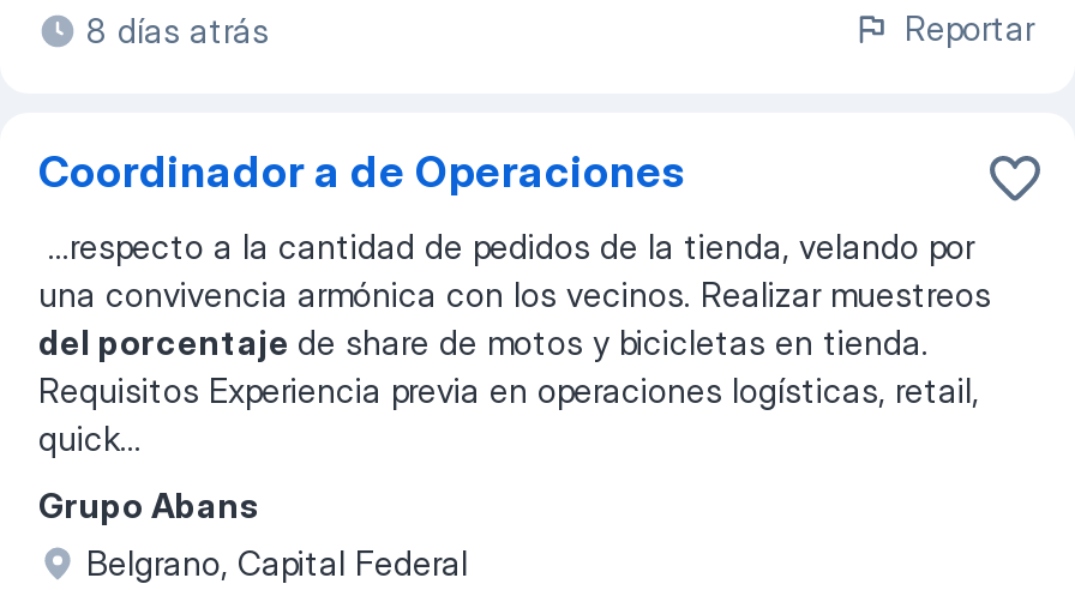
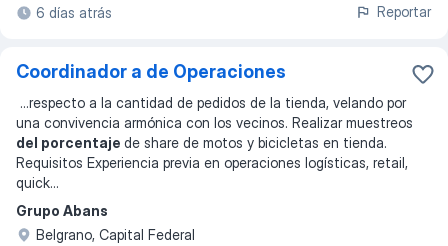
[86,10,269,50] 8 días atrás -> [36,4,112,21] 6 días atrás

